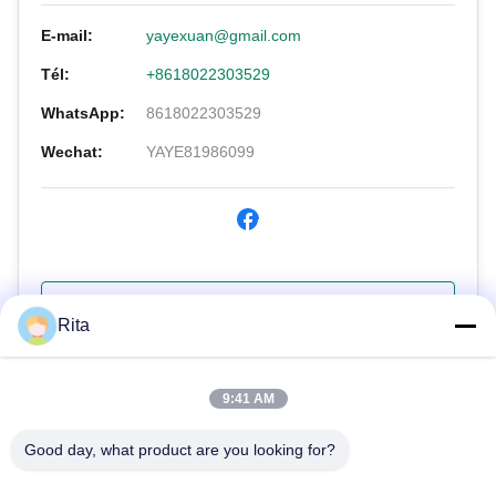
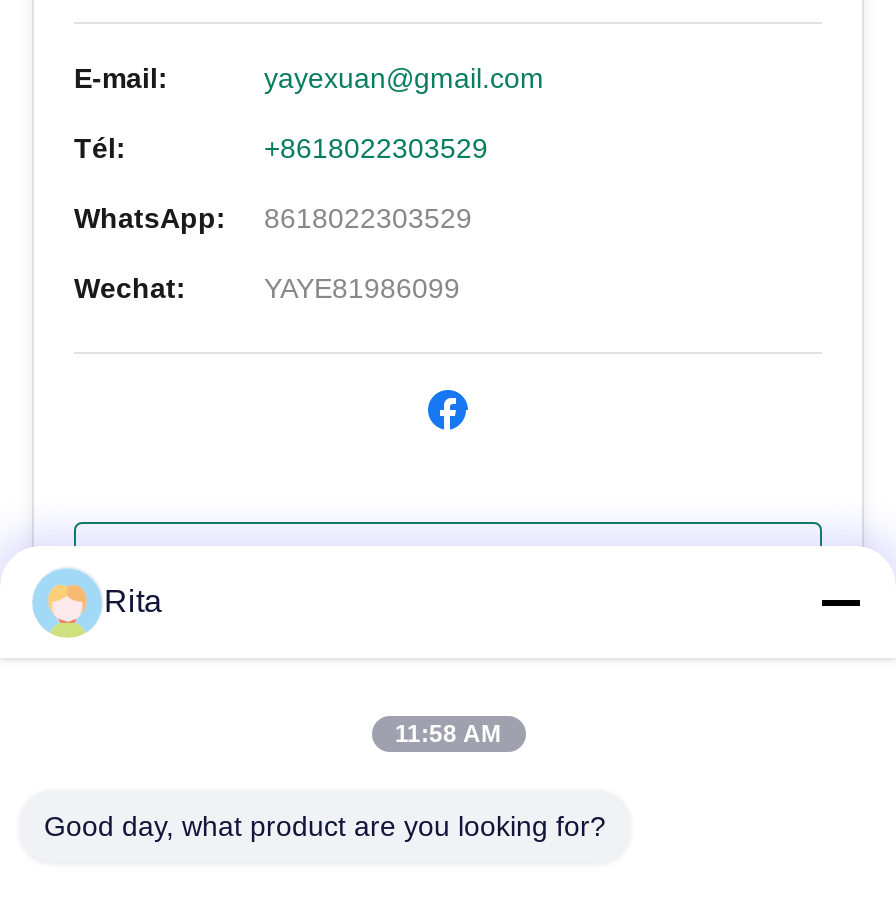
[222,391,274,406] 9:41 AM -> [395,720,501,748] 11:58 AM

